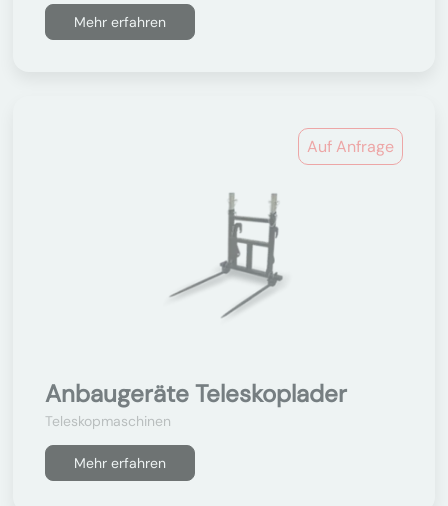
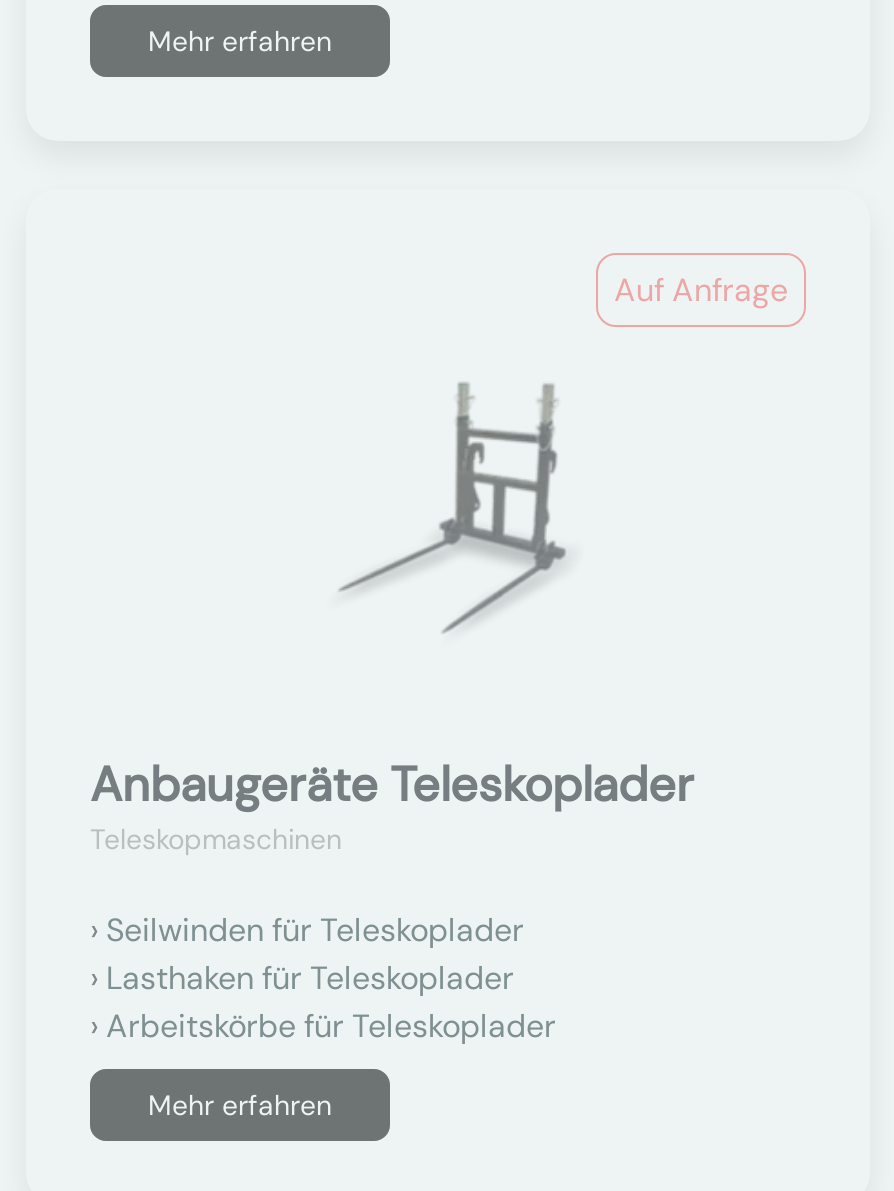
none -> [106,909,556,1047] Seilwinden für Teleskoplader | Lasthaken für Teleskoplader | Arbeitskörbe für Teleskoplader

